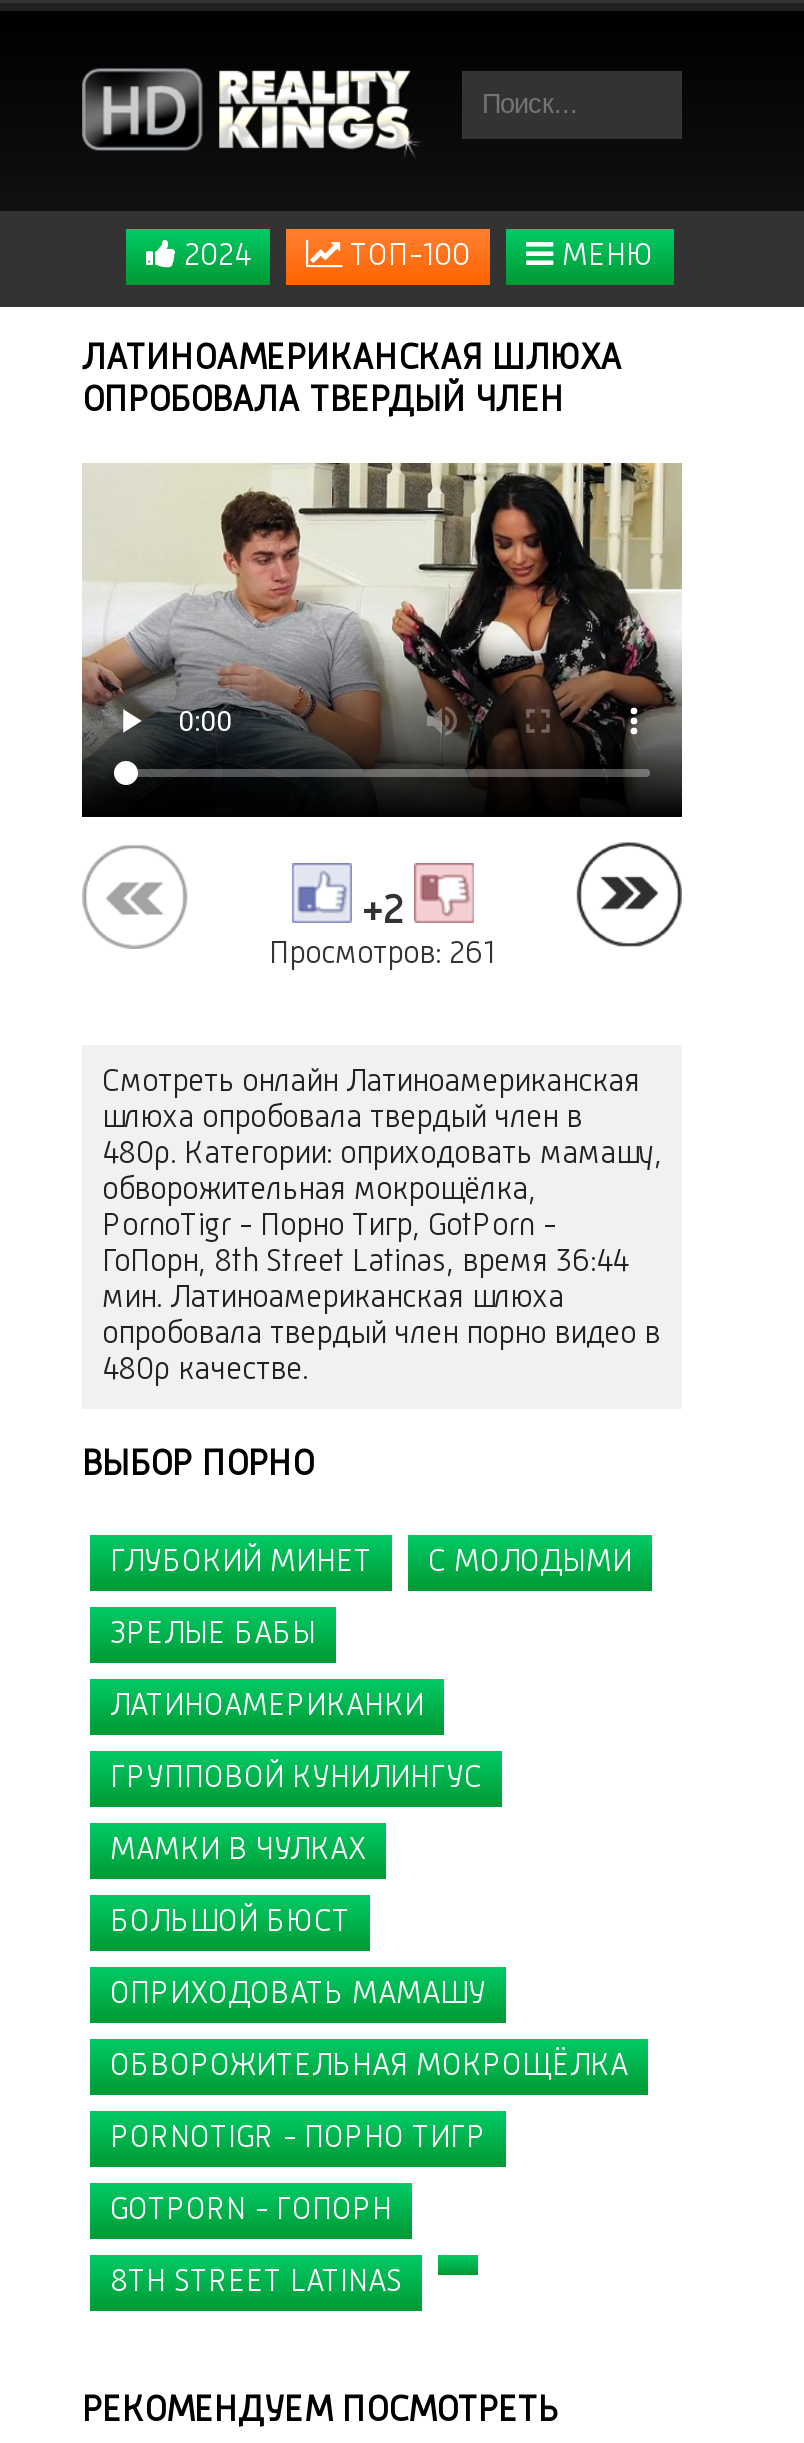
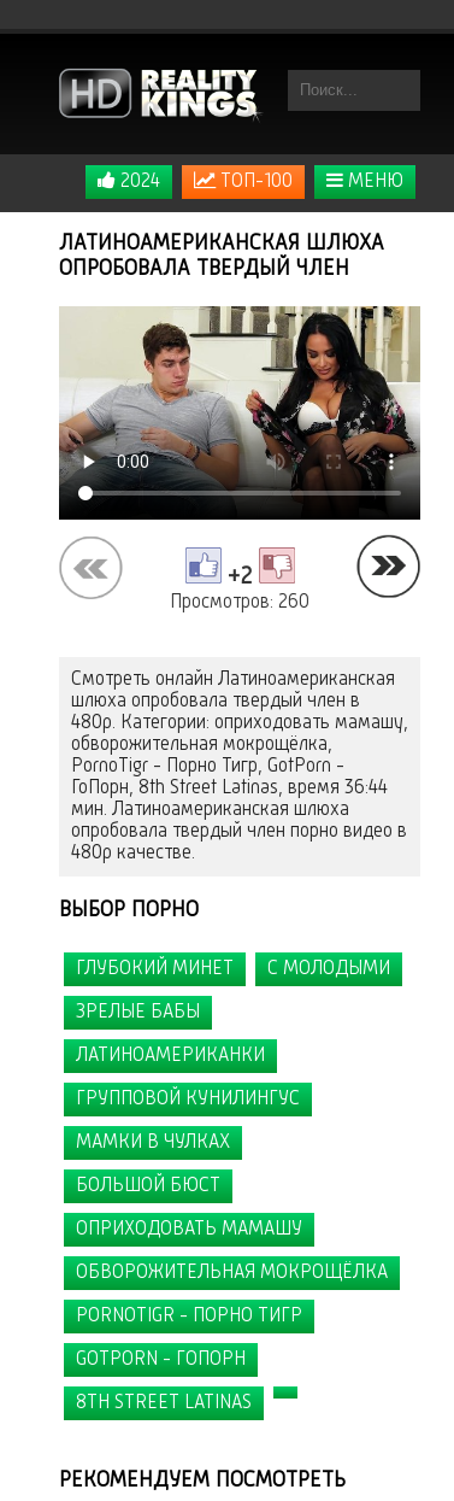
[269,938,495,970] Просмотров: 261 -> [170,593,309,612] Просмотров: 260

